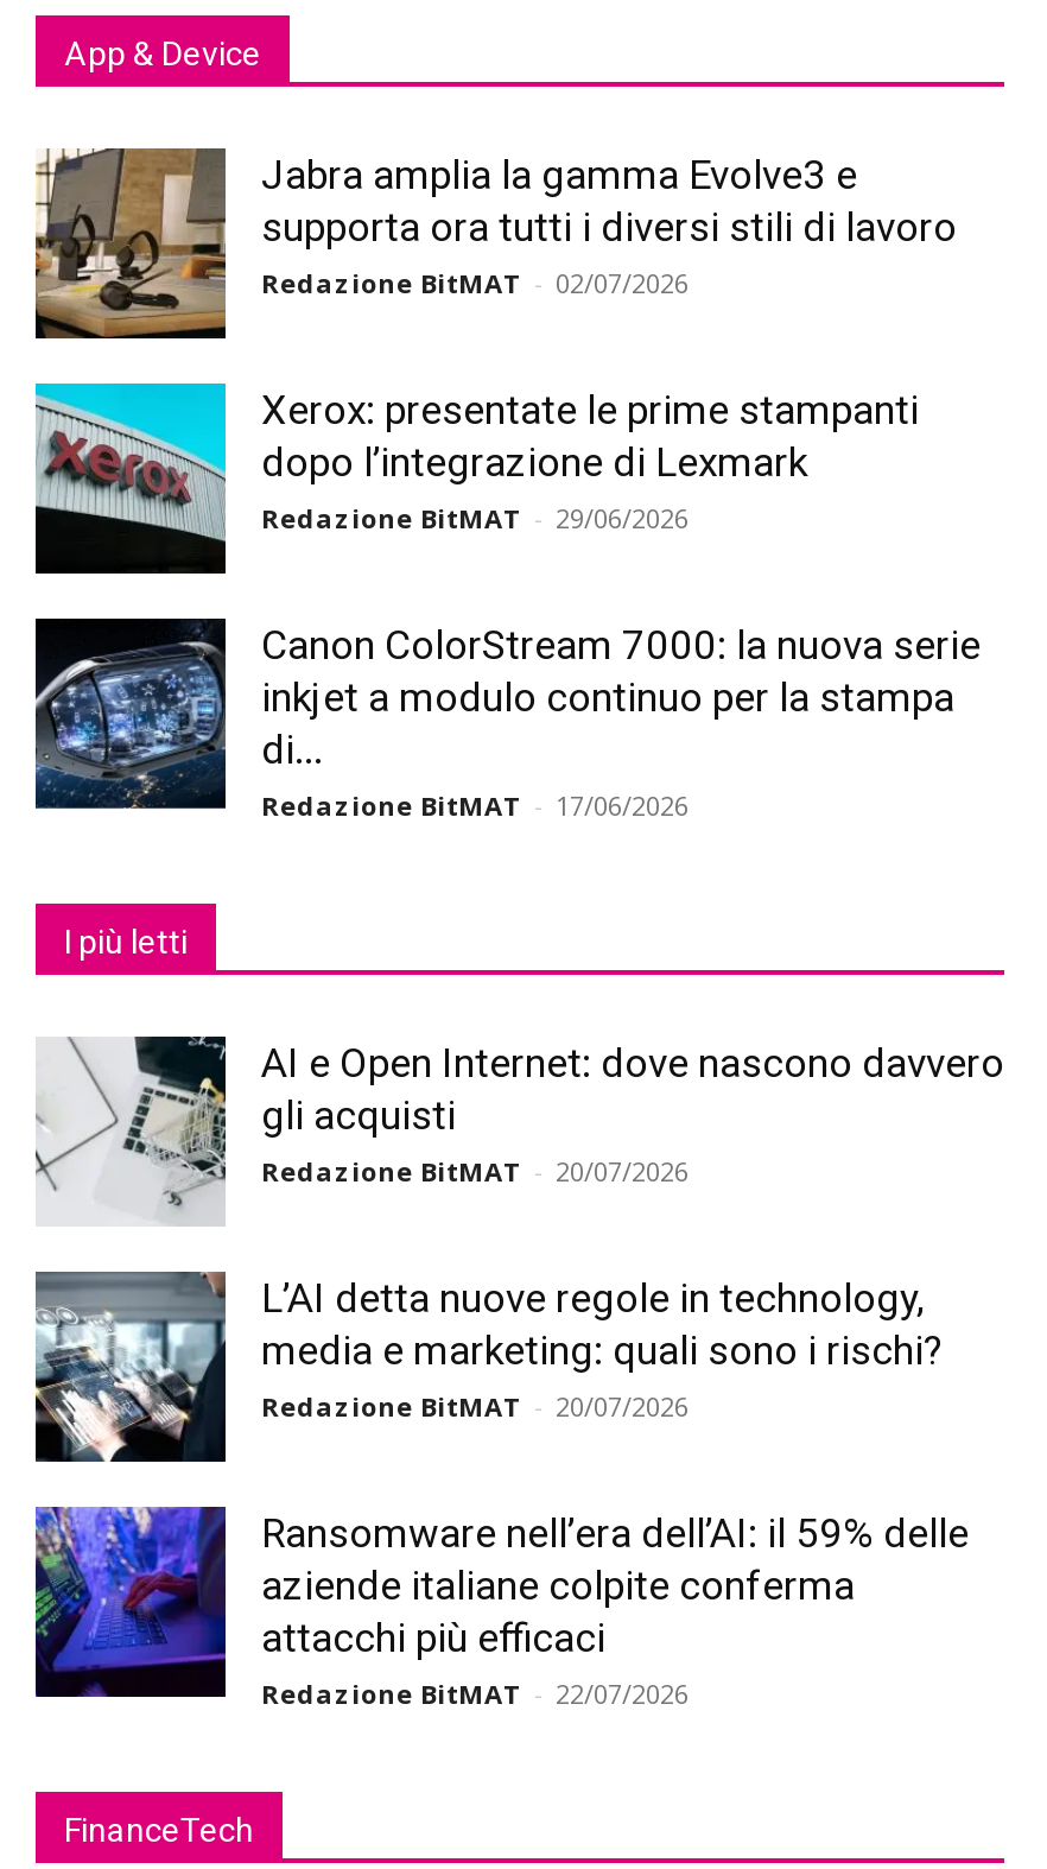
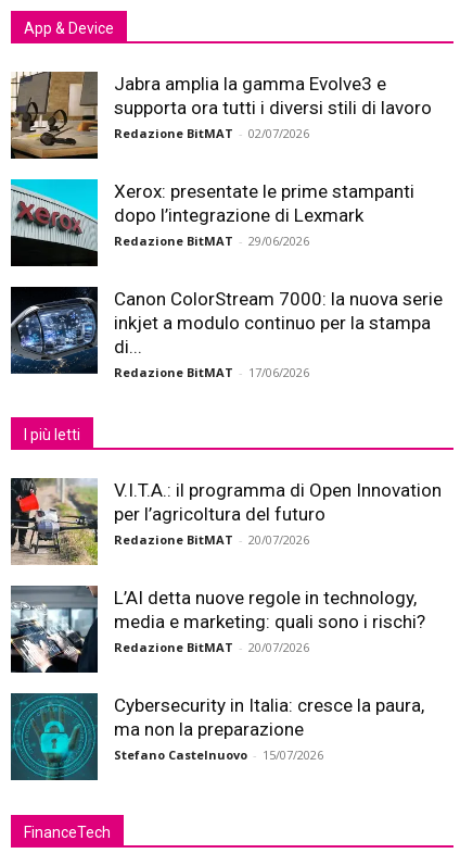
[36,1034,1004,1224] [image] | AI e Open Internet: dove nascono davvero | gli acquisti -> [10,477,442,565] [image] | V.I.T.A.: il programma di Open Innovation | per l’agricoltura del futuro
[33,1504,969,1711] [image] | Ransomware nell’era dell’AI: il 59% delle | aziende italiane colpite conferma | attacchi più efficaci | Redazione BitMAT - 22/07/2026 -> [11,692,424,781] [image] | Cybersecurity in Italia: cresce la paura, | ma non la preparazione | Stefano Castelnuovo - 15/07/2026

